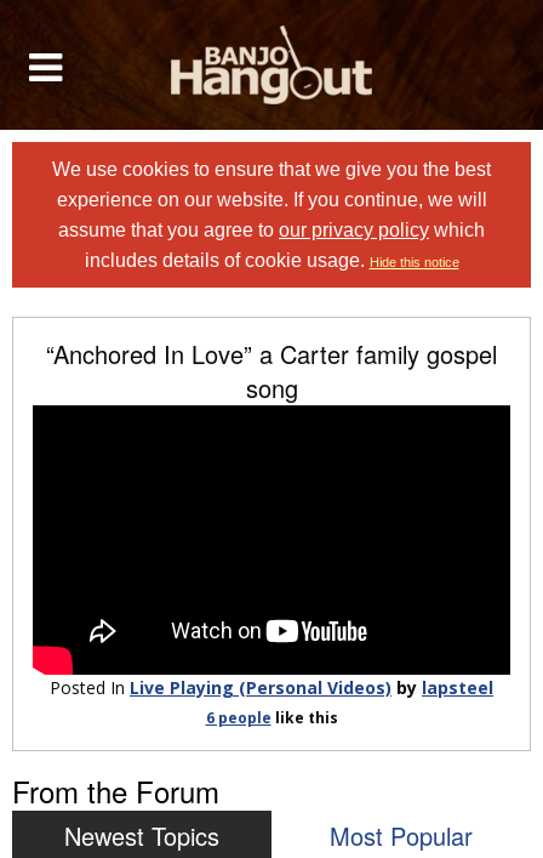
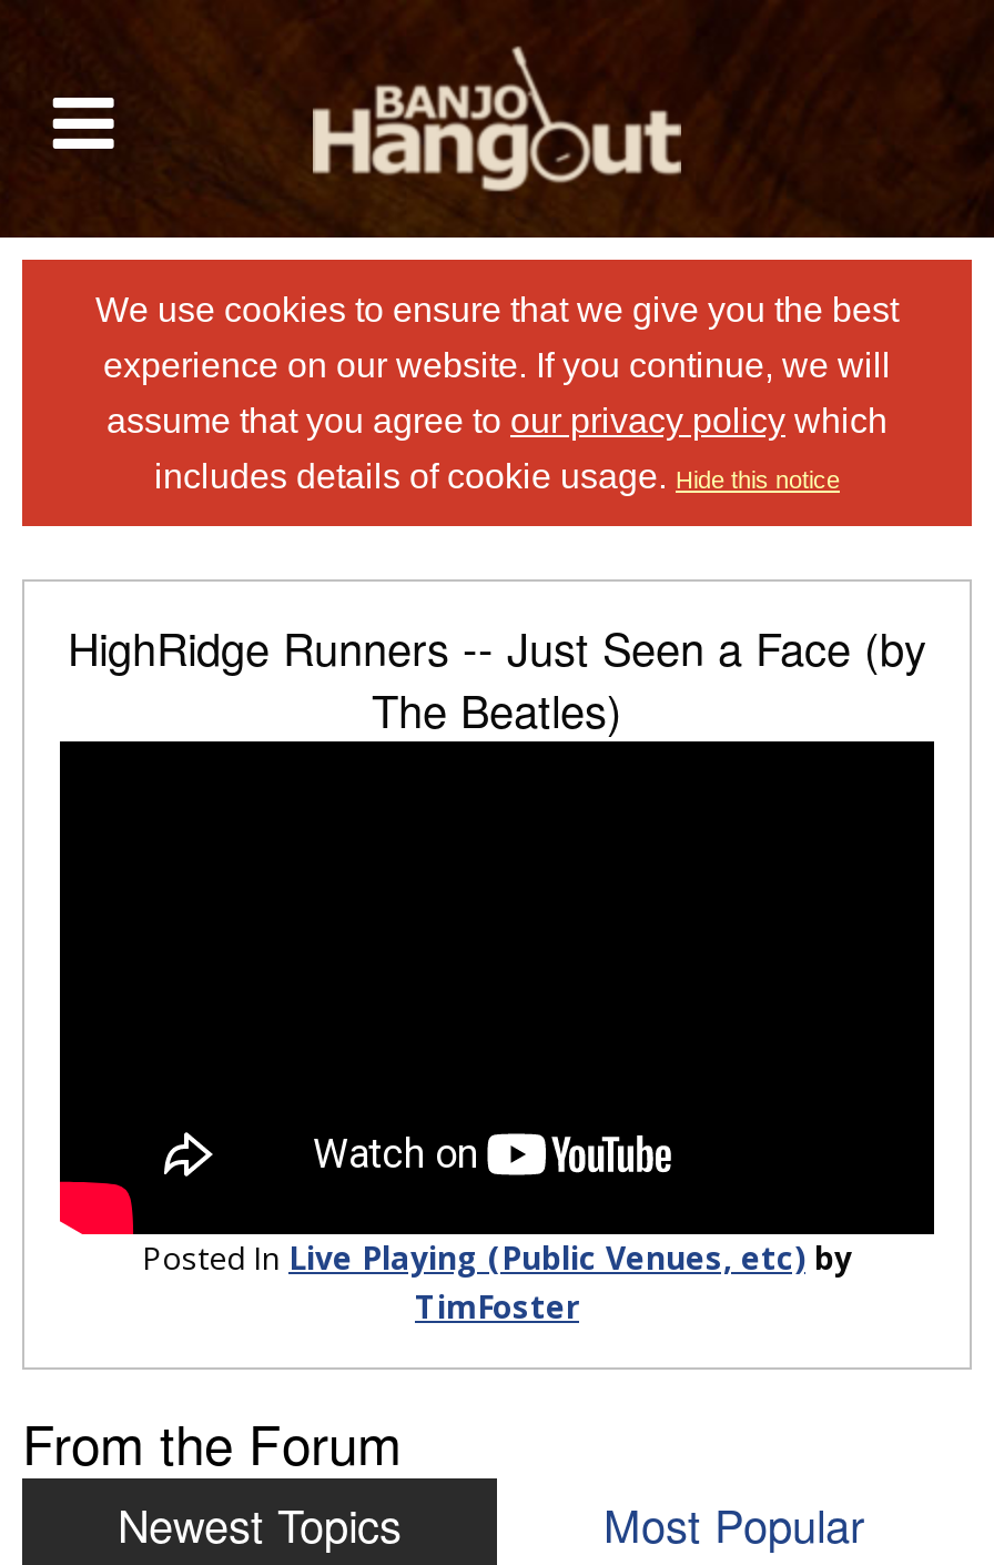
[46,336,497,405] “Anchored In Love” a Carter family gospel | song -> [68,615,926,741] HighRidge Runners -- Just Seen a Face (by | The Beatles)
[50,675,493,728] Posted InLive Playing (Personal Videos)bylapsteel | 6 people like this -> [142,1236,852,1327] Posted InLive Playing (Public Venues, etc)by | TimFoster

